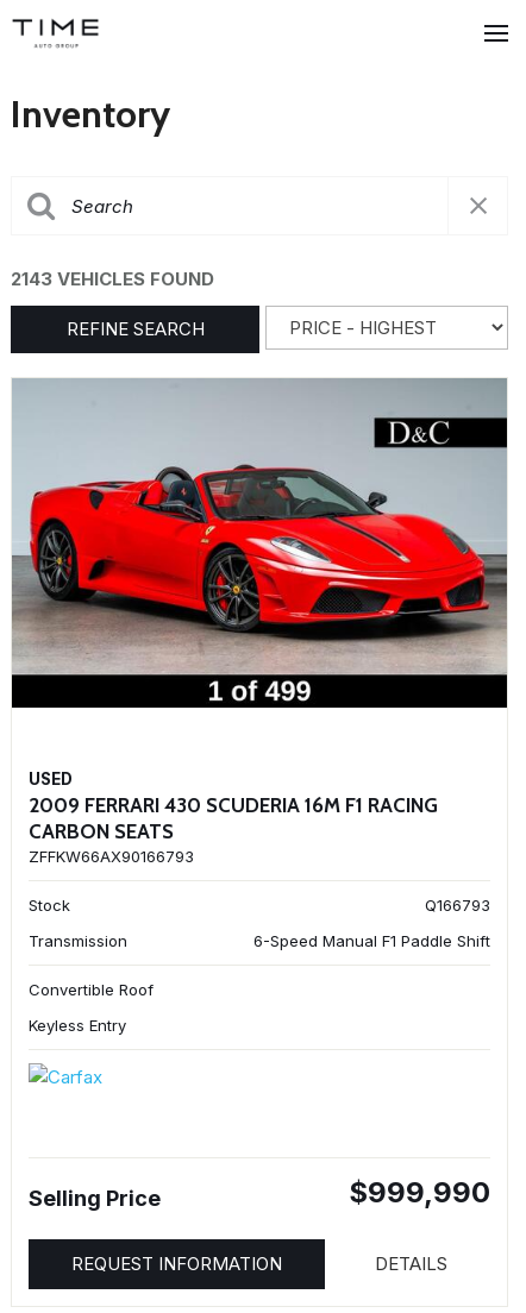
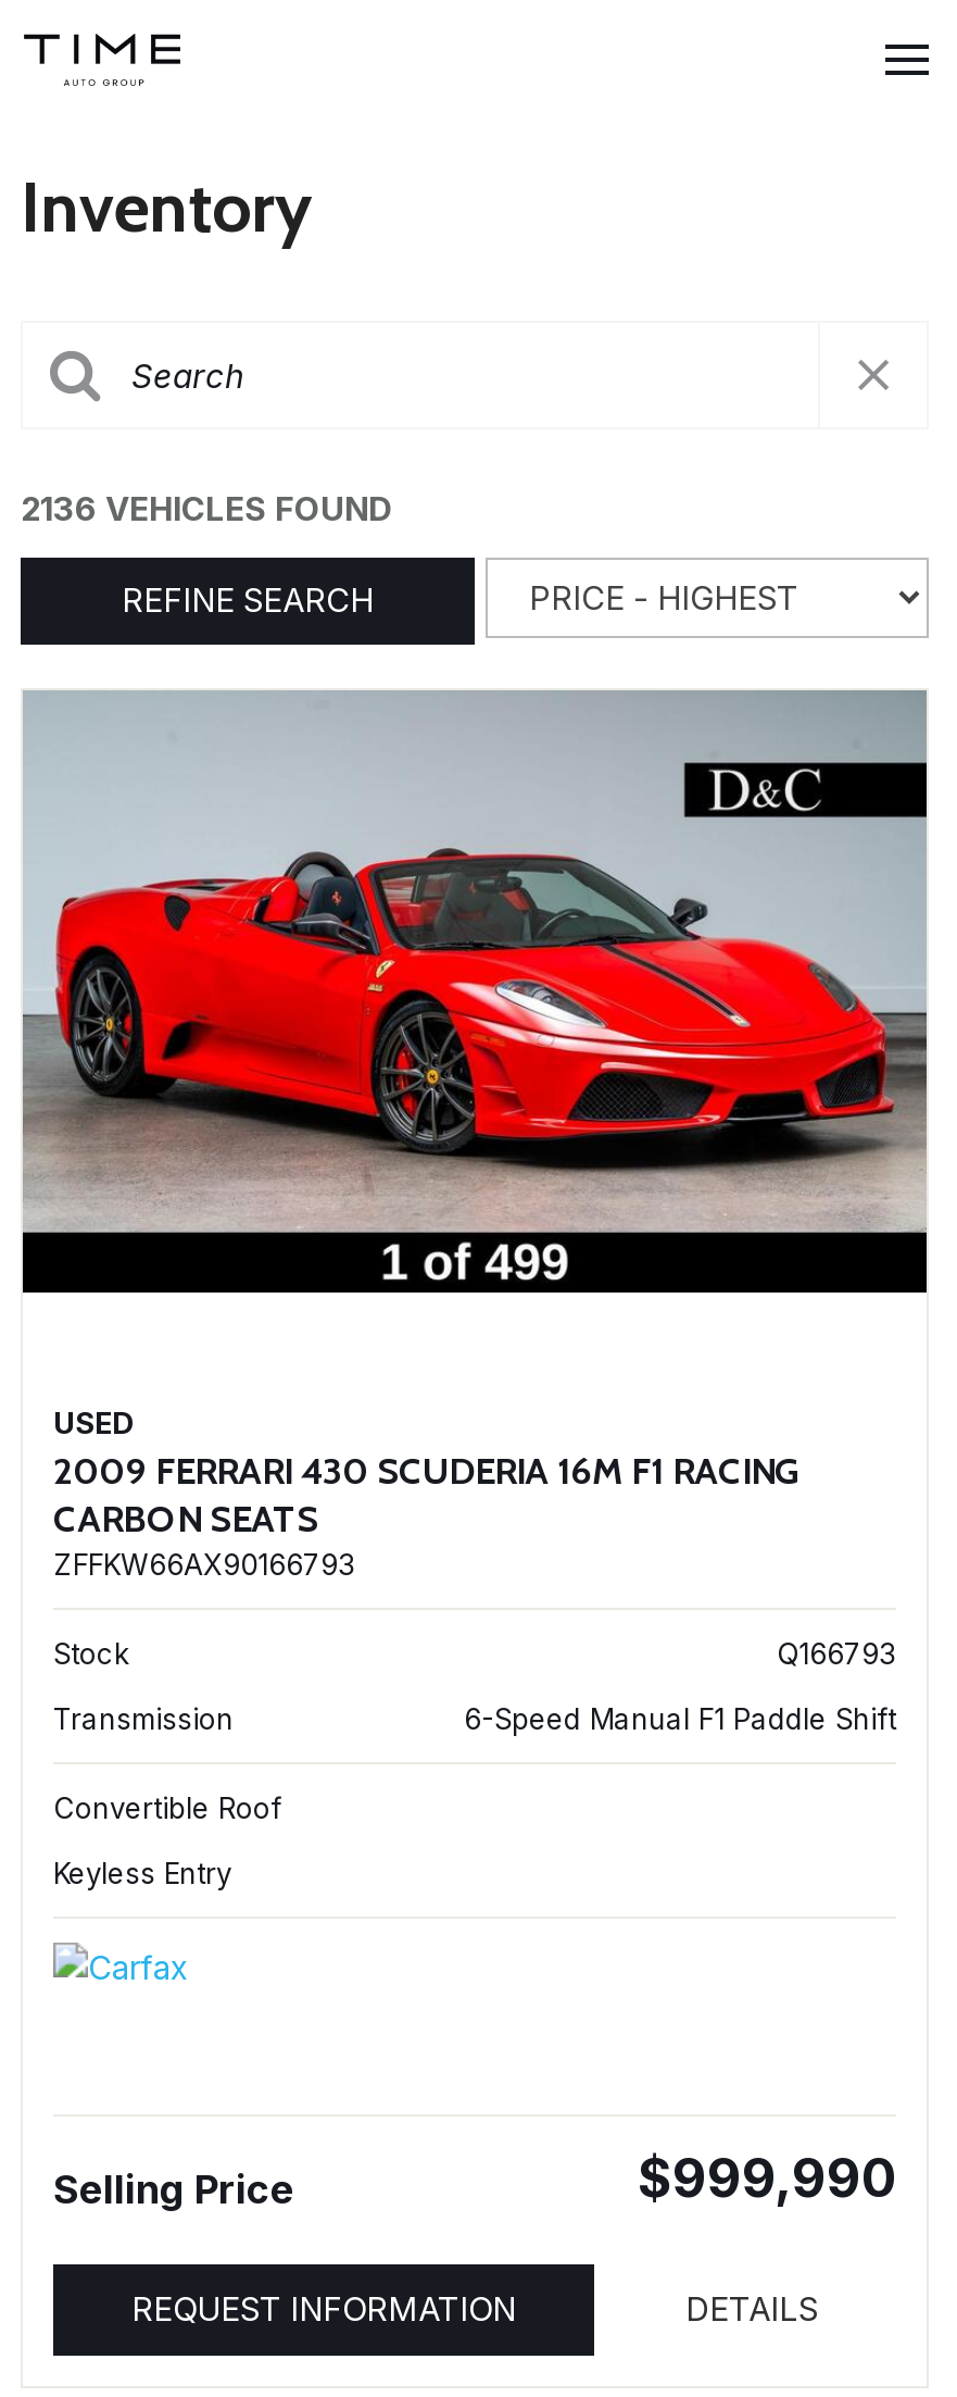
[11,268,214,290] 2143 VEHICLES FOUND -> [21,488,392,529] 2136 VEHICLES FOUND

